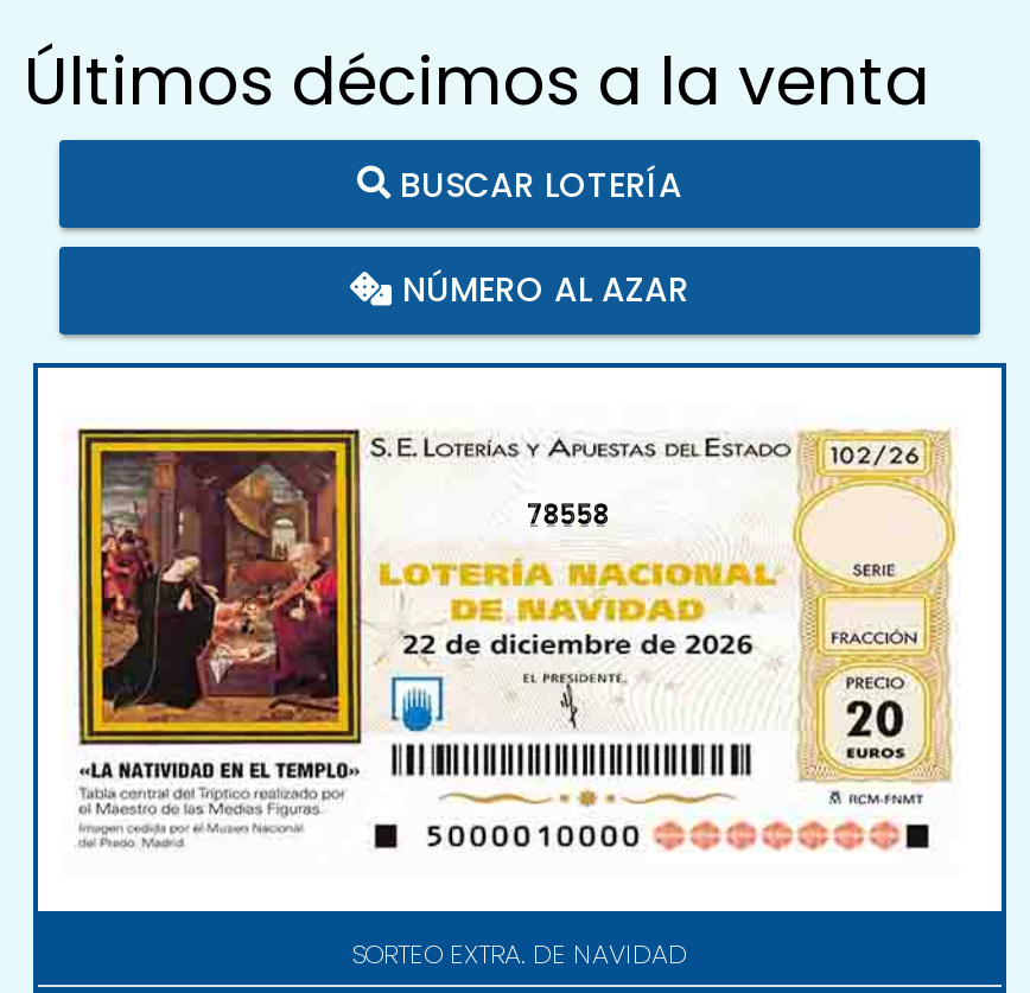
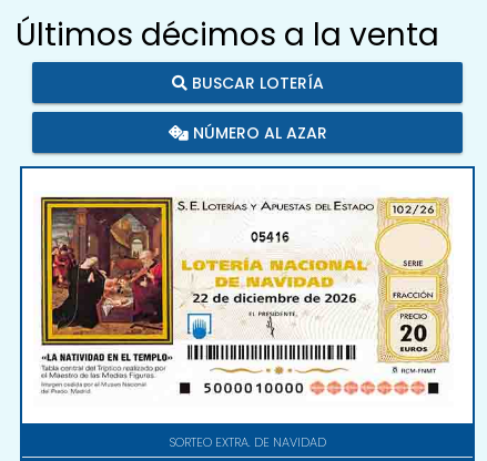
[526,495,609,533] 78558 -> [250,229,289,246] 05416

